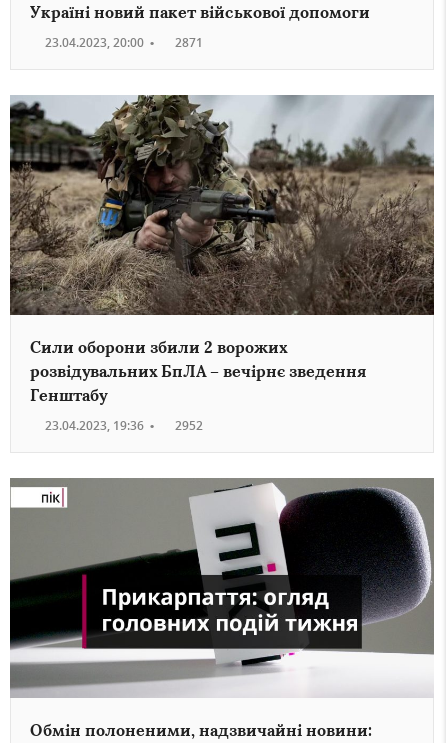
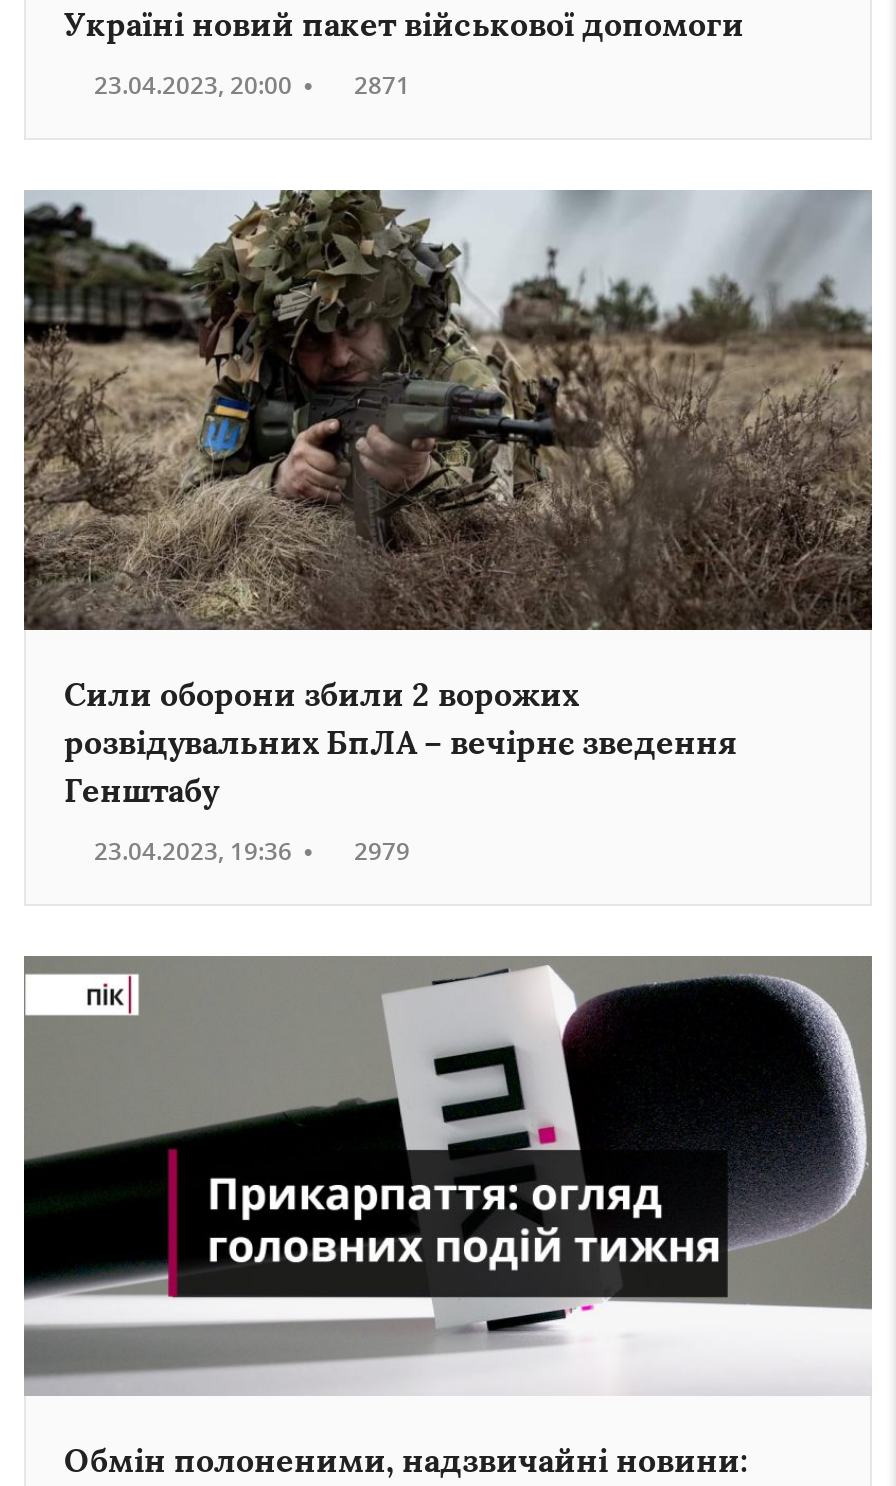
[45,417,203,434] 23.04.2023, 19:36 • 2952 -> [94,835,410,869] 23.04.2023, 19:36 • 2979

